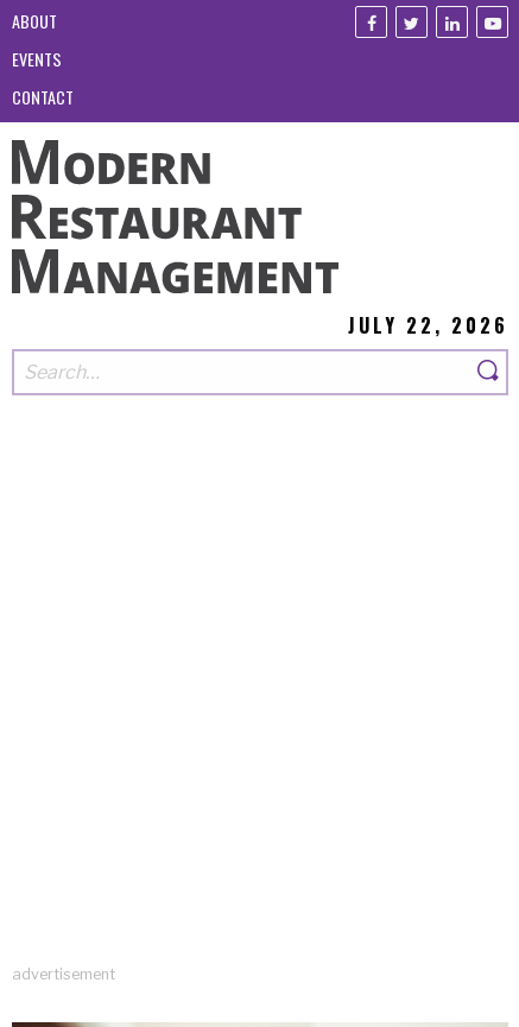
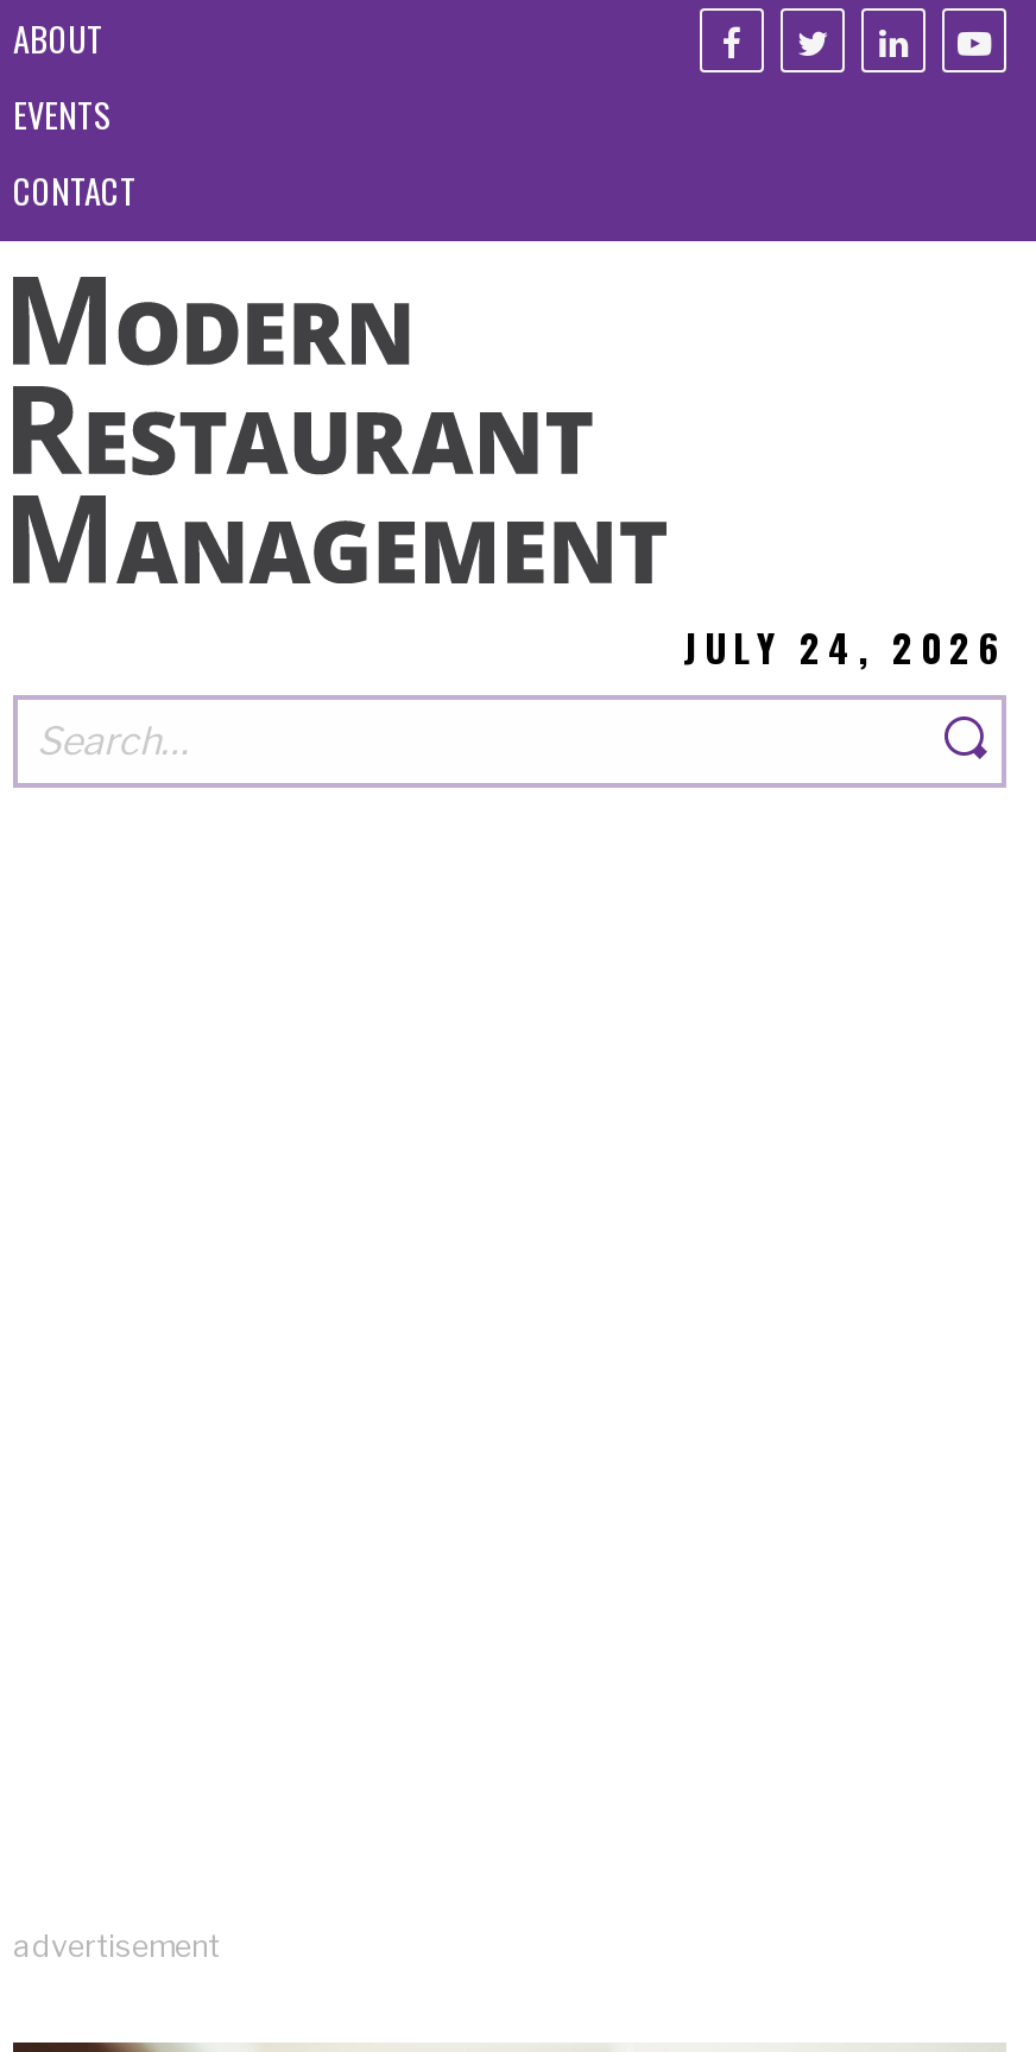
[348,311,508,339] JULY 22, 2026 -> [683,619,1006,676] JULY 24, 2026

